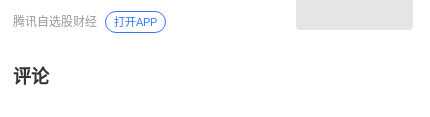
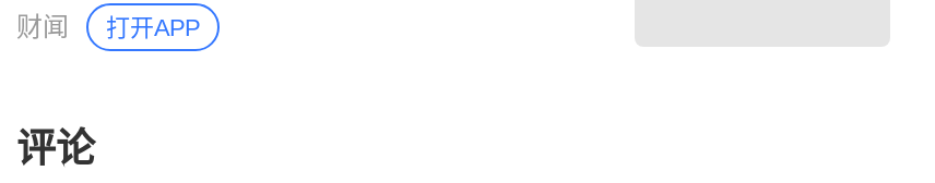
[13,15,97,29] 腾讯自选股财经 -> [16,13,69,44] 财闻

